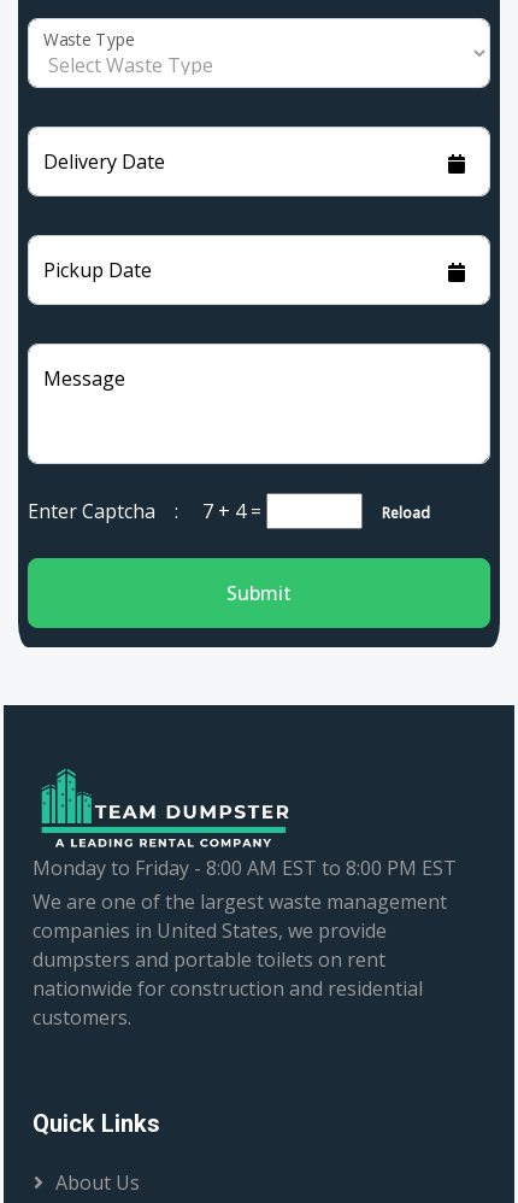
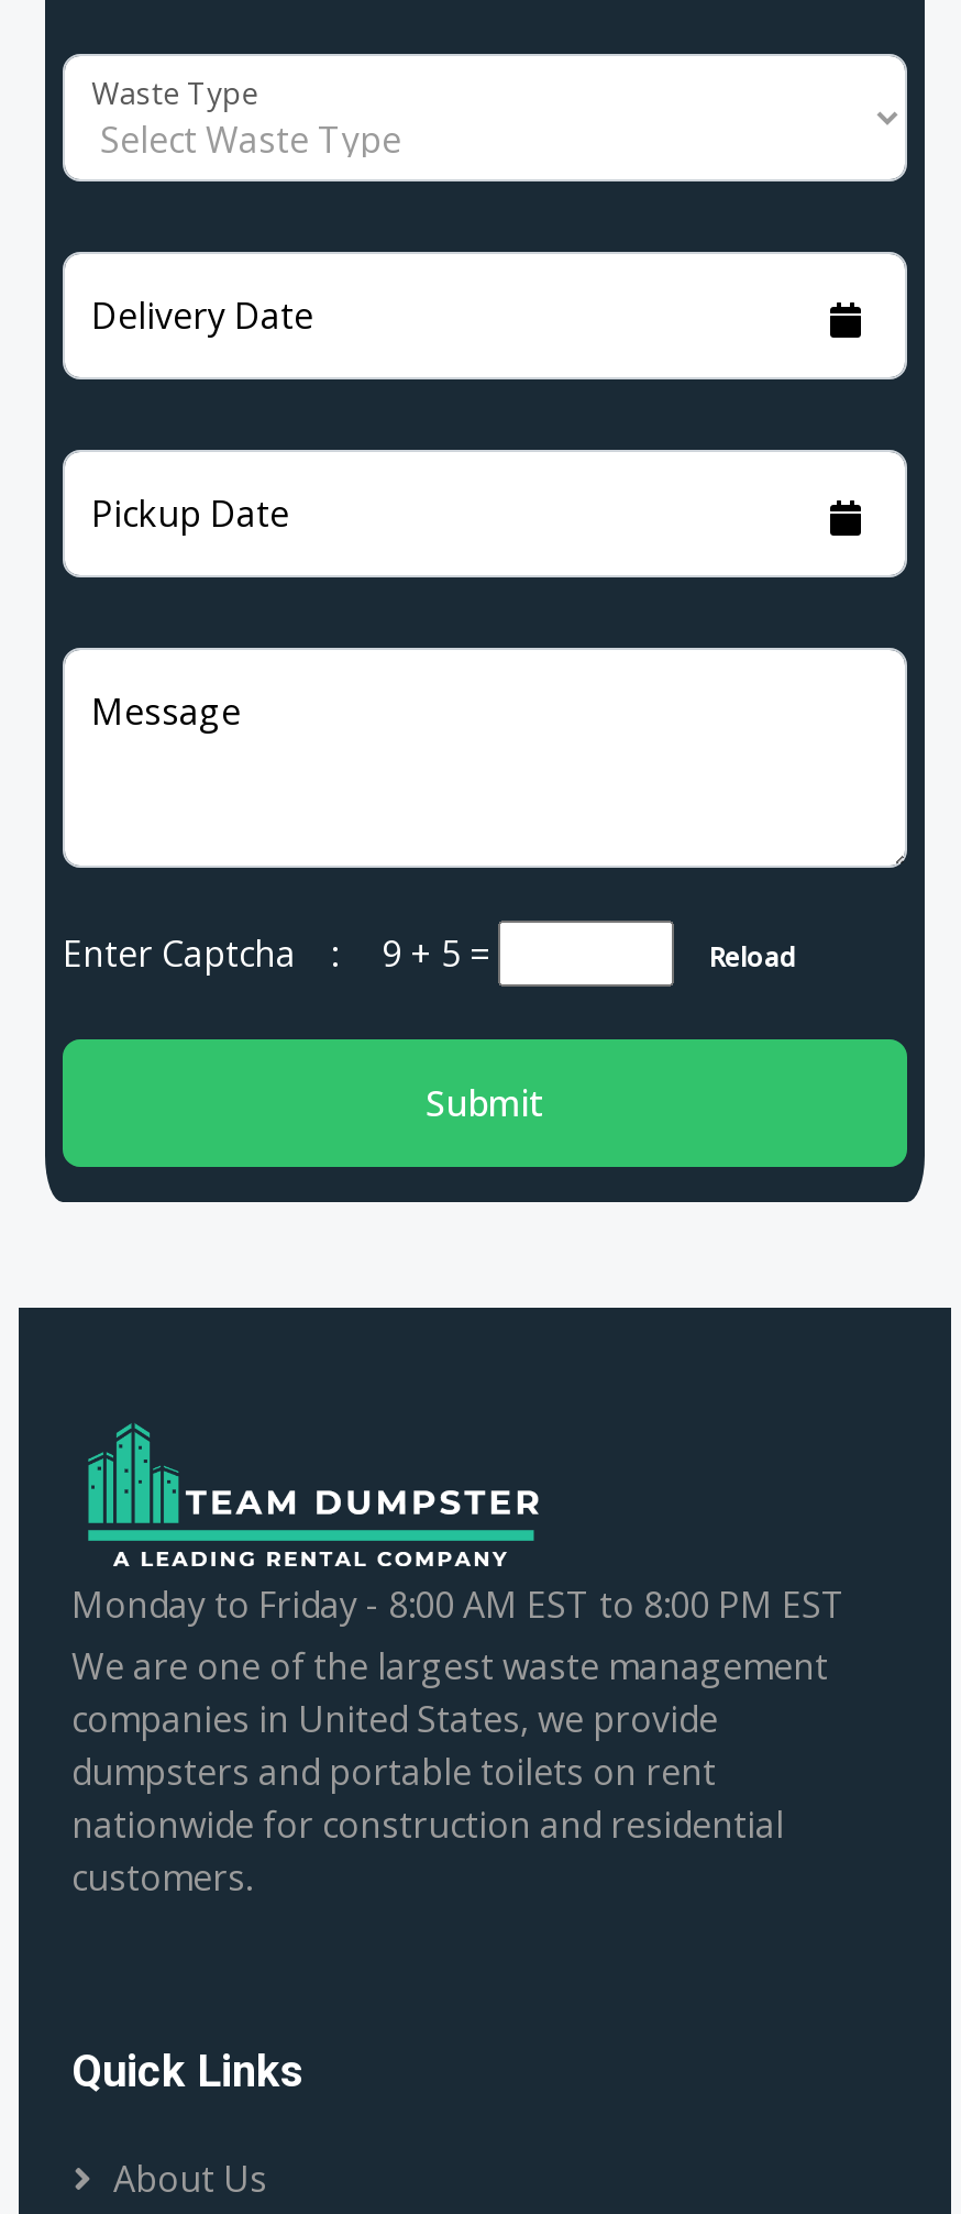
[28,498,266,524] Enter Captcha : 7 + 4 = -> [63,929,498,978] Enter Captcha : 9 + 5 =

